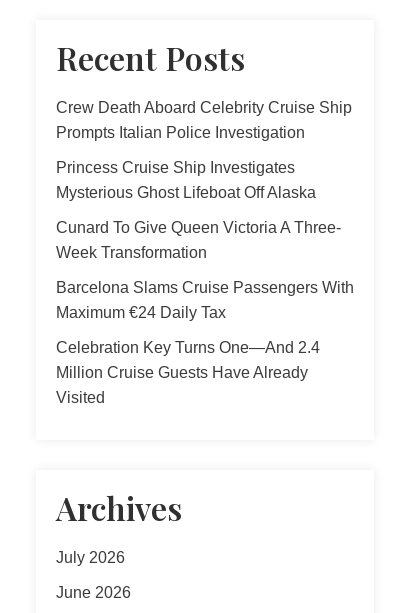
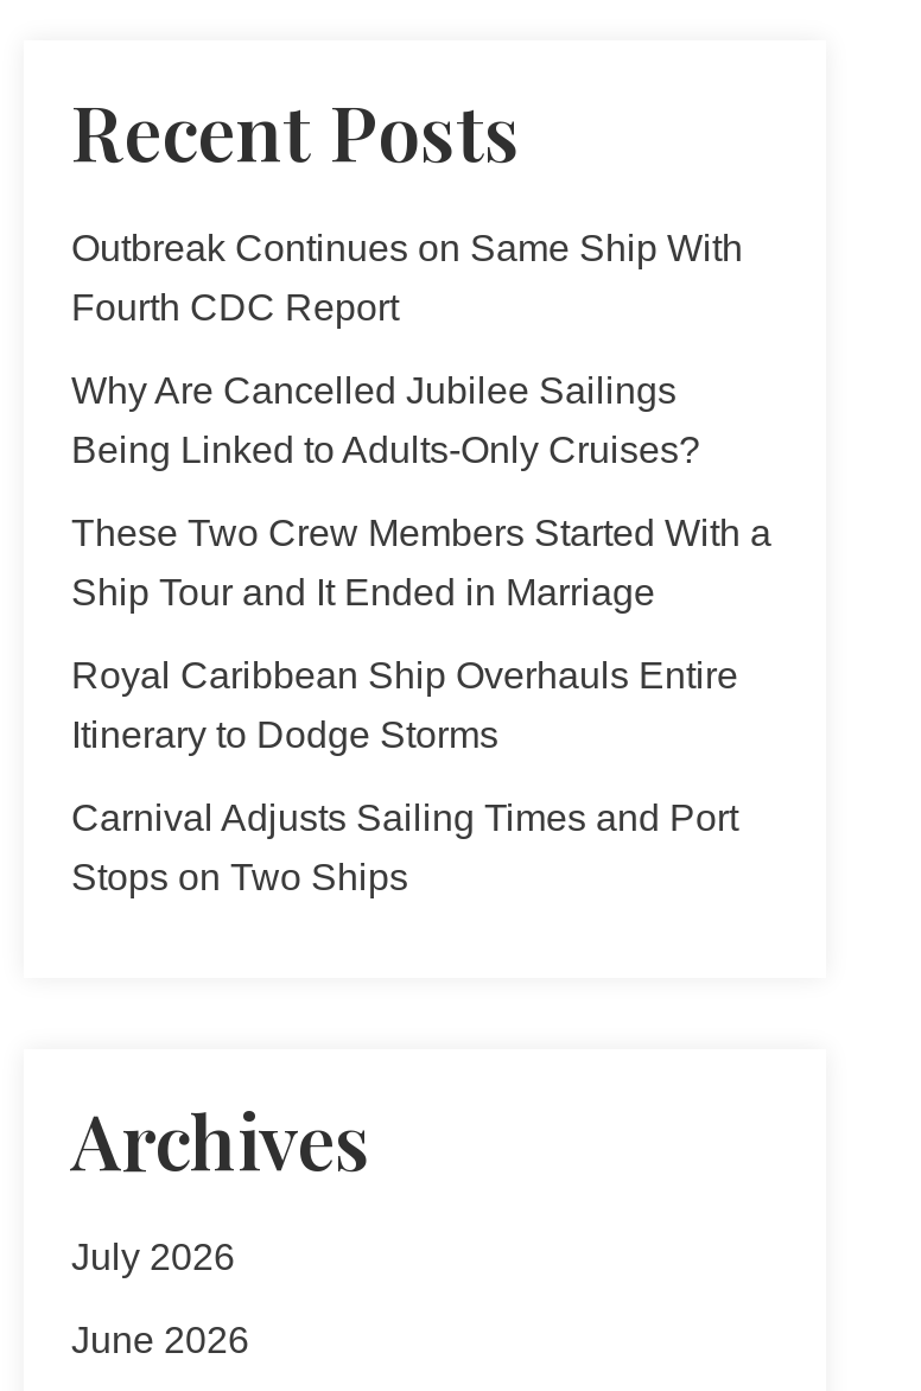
[56,99,354,406] Crew Death Aboard Celebrity Cruise Ship | Prompts Italian Police Investigation | Princess Cruise Ship Investigates | Mysterious Ghost Lifeboat Off Alaska | Cunard To Give Queen Victoria A Three- | Week Transformation | Barcelona Slams Cruise Passengers With | Maximum €24 Daily Tax | Celebration Key Turns One—And 2.4 | Million Cruise Guests Have Already | Visited -> [71,227,771,896] Outbreak Continues on Same Ship With | Fourth CDC Report | Why Are Cancelled Jubilee Sailings | Being Linked to Adults-Only Cruises? | These Two Crew Members Started With a | Ship Tour and It Ended in Marriage | Royal Caribbean Ship Overhauls Entire | Itinerary to Dodge Storms | Carnival Adjusts Sailing Times and Port | Stops on Two Ships

